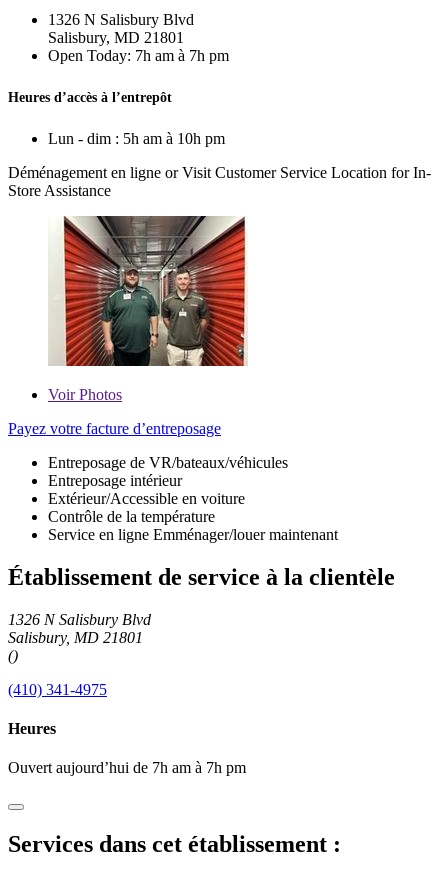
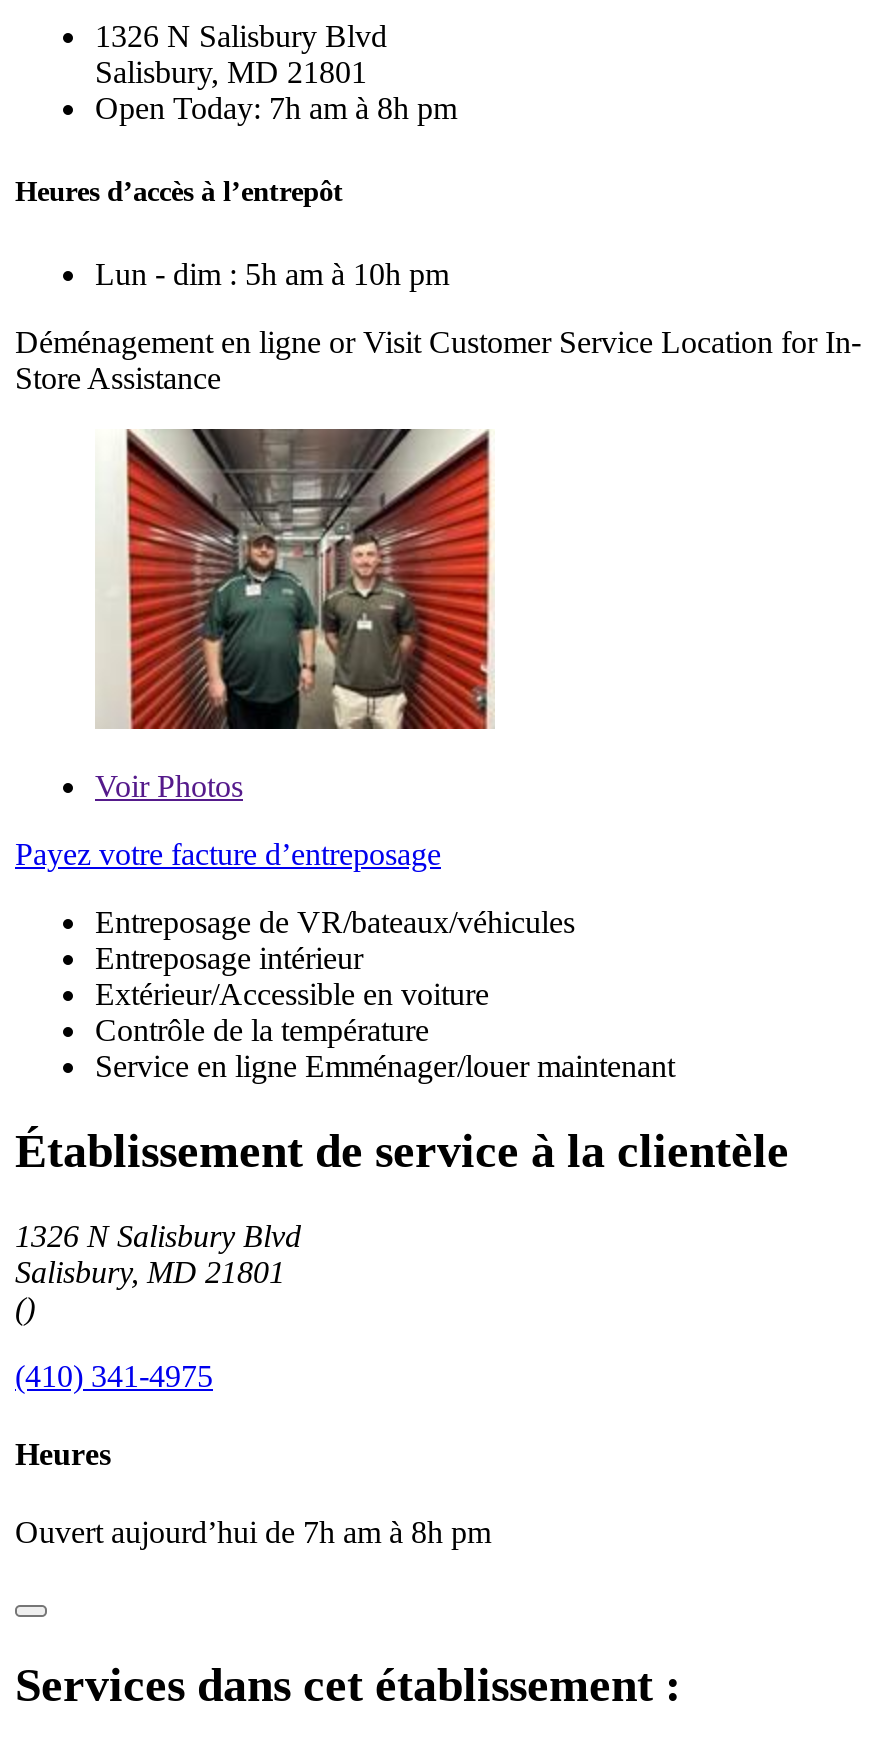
[48,47,229,64] Open Today: 7h am à 7h pm -> [95,91,457,125] Open Today: 7h am à 8h pm
[8,759,246,776] Ouvert aujourd’hui de 7h am à 7h pm -> [15,1516,491,1550] Ouvert aujourd’hui de 7h am à 8h pm

